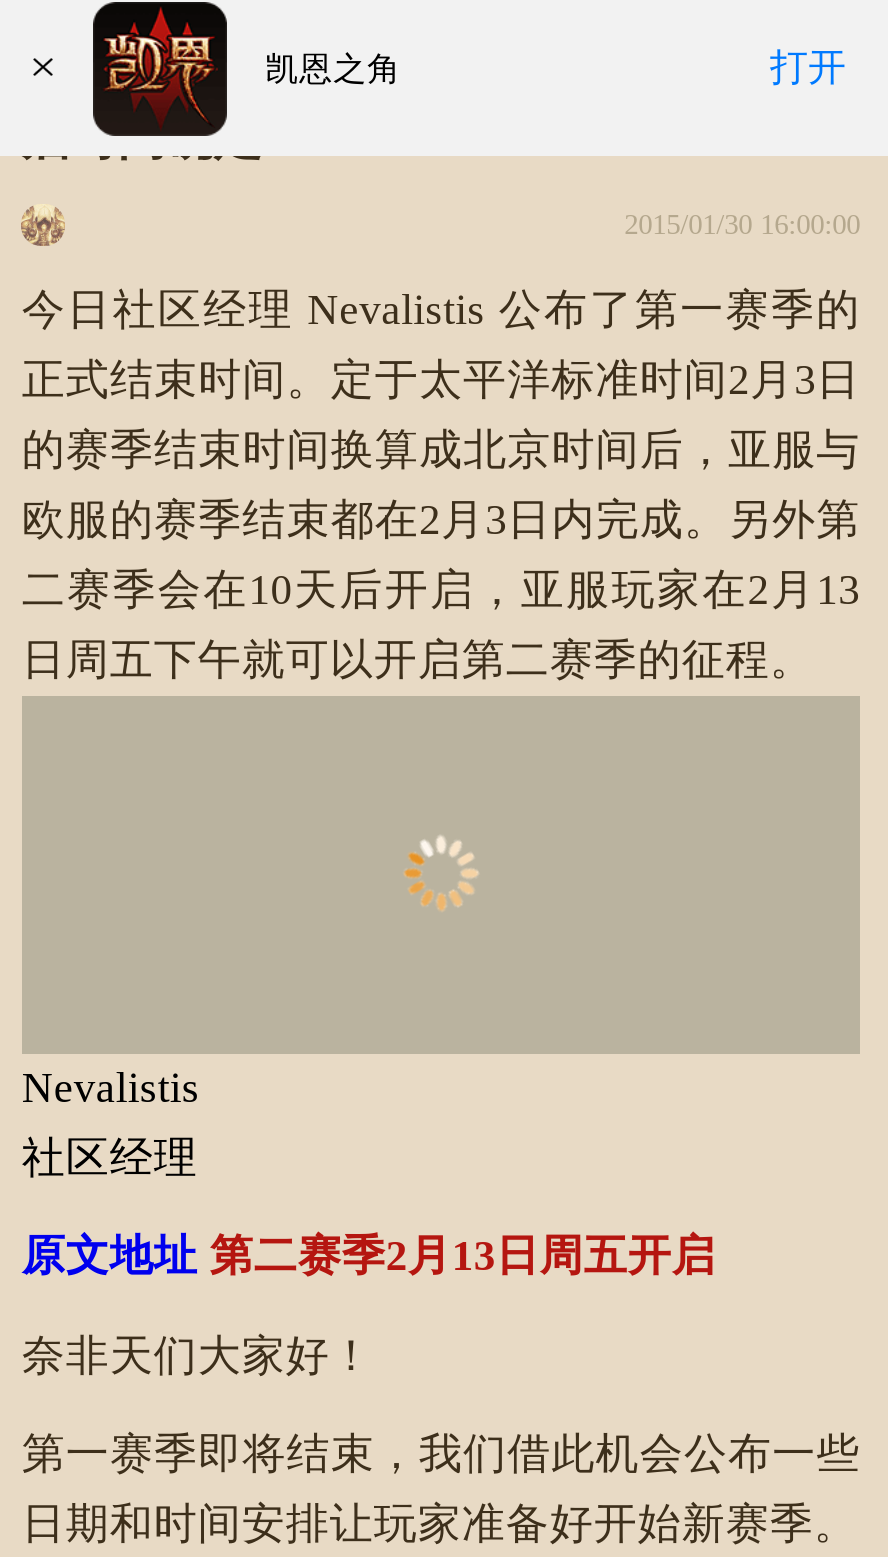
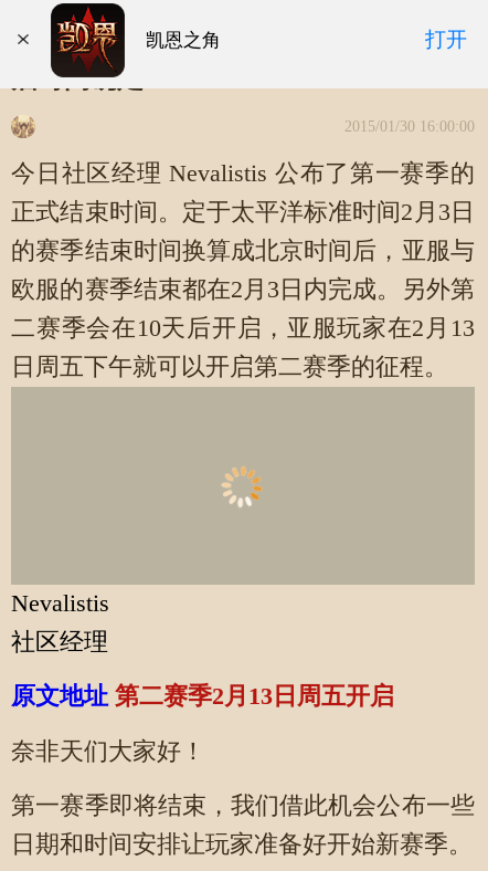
[403,836,477,912] [image] -> [222,465,263,507] [image]

